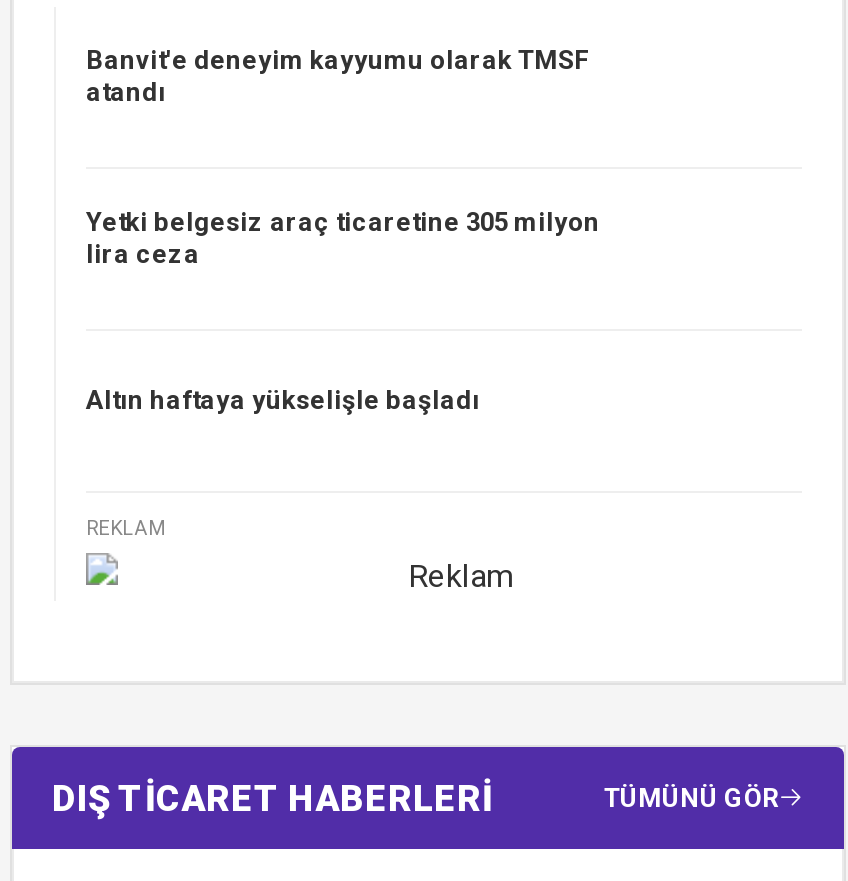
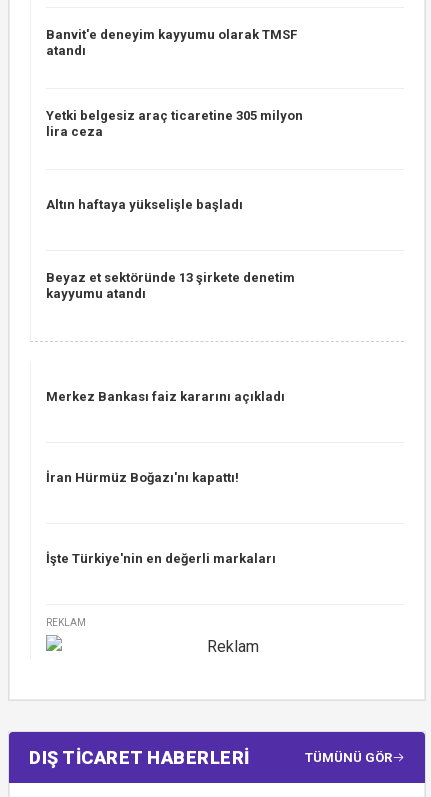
none -> [46,270,295,301] Beyaz et sektöründe 13 şirkete denetim | kayyumu atandı
none -> [46,389,285,404] Merkez Bankası faiz kararını açıkladı
none -> [46,470,239,485] İran Hürmüz Boğazı'nı kapattı!
none -> [46,551,276,566] İşte Türkiye'nin en değerli markaları

